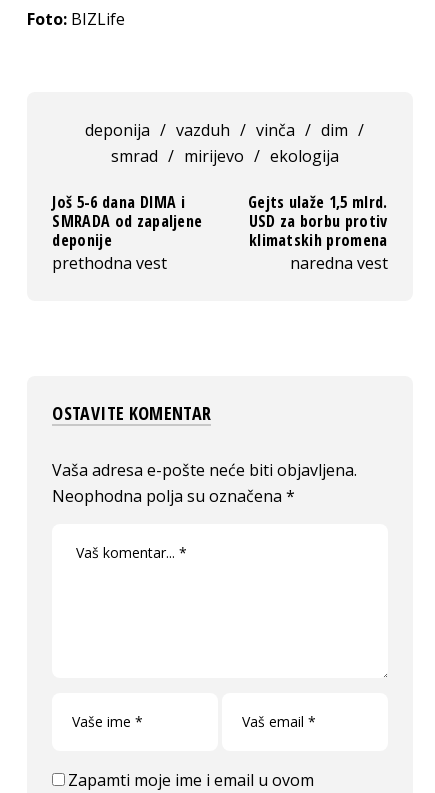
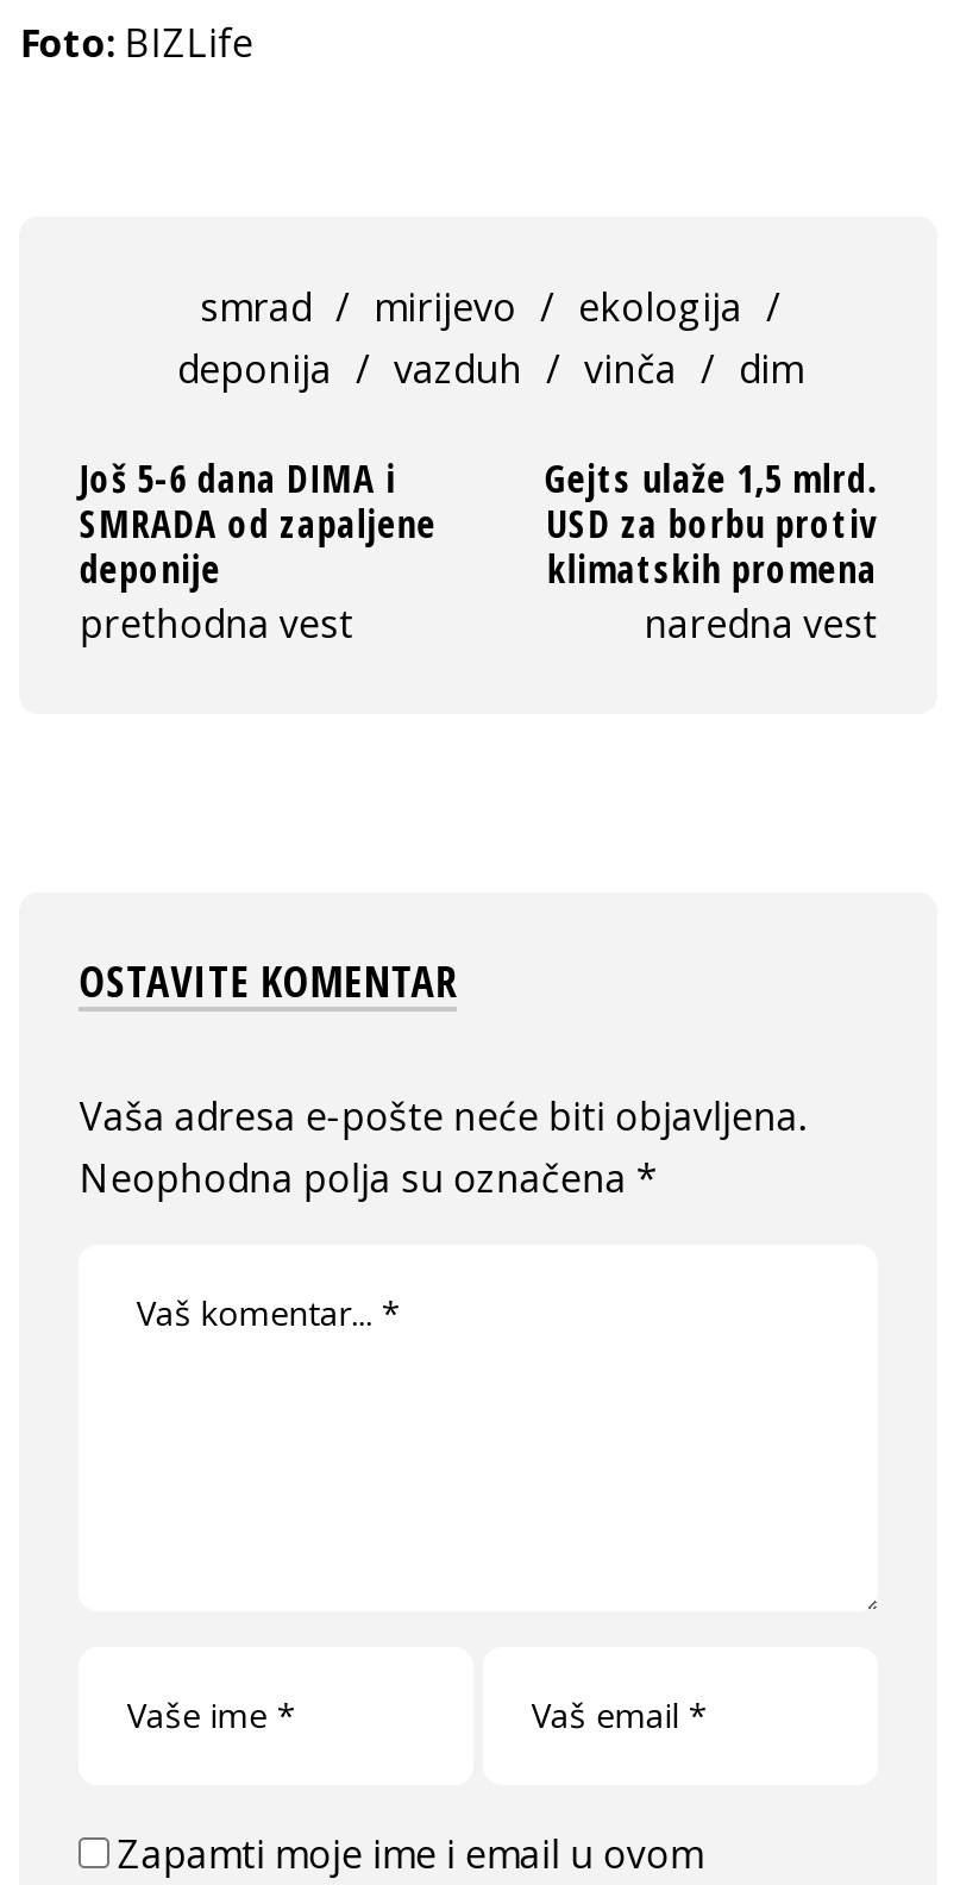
[85,119,364,167] deponija / vazduh / vinča / dim / | smrad / mirijevo / ekologija -> [177,280,803,394] smrad / mirijevo / ekologija / | deponija / vazduh / vinča / dim

